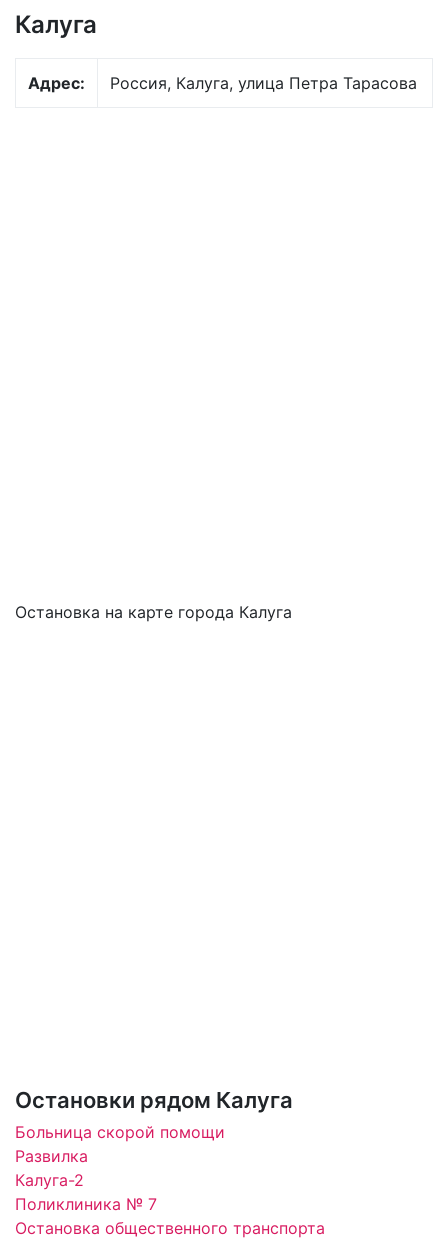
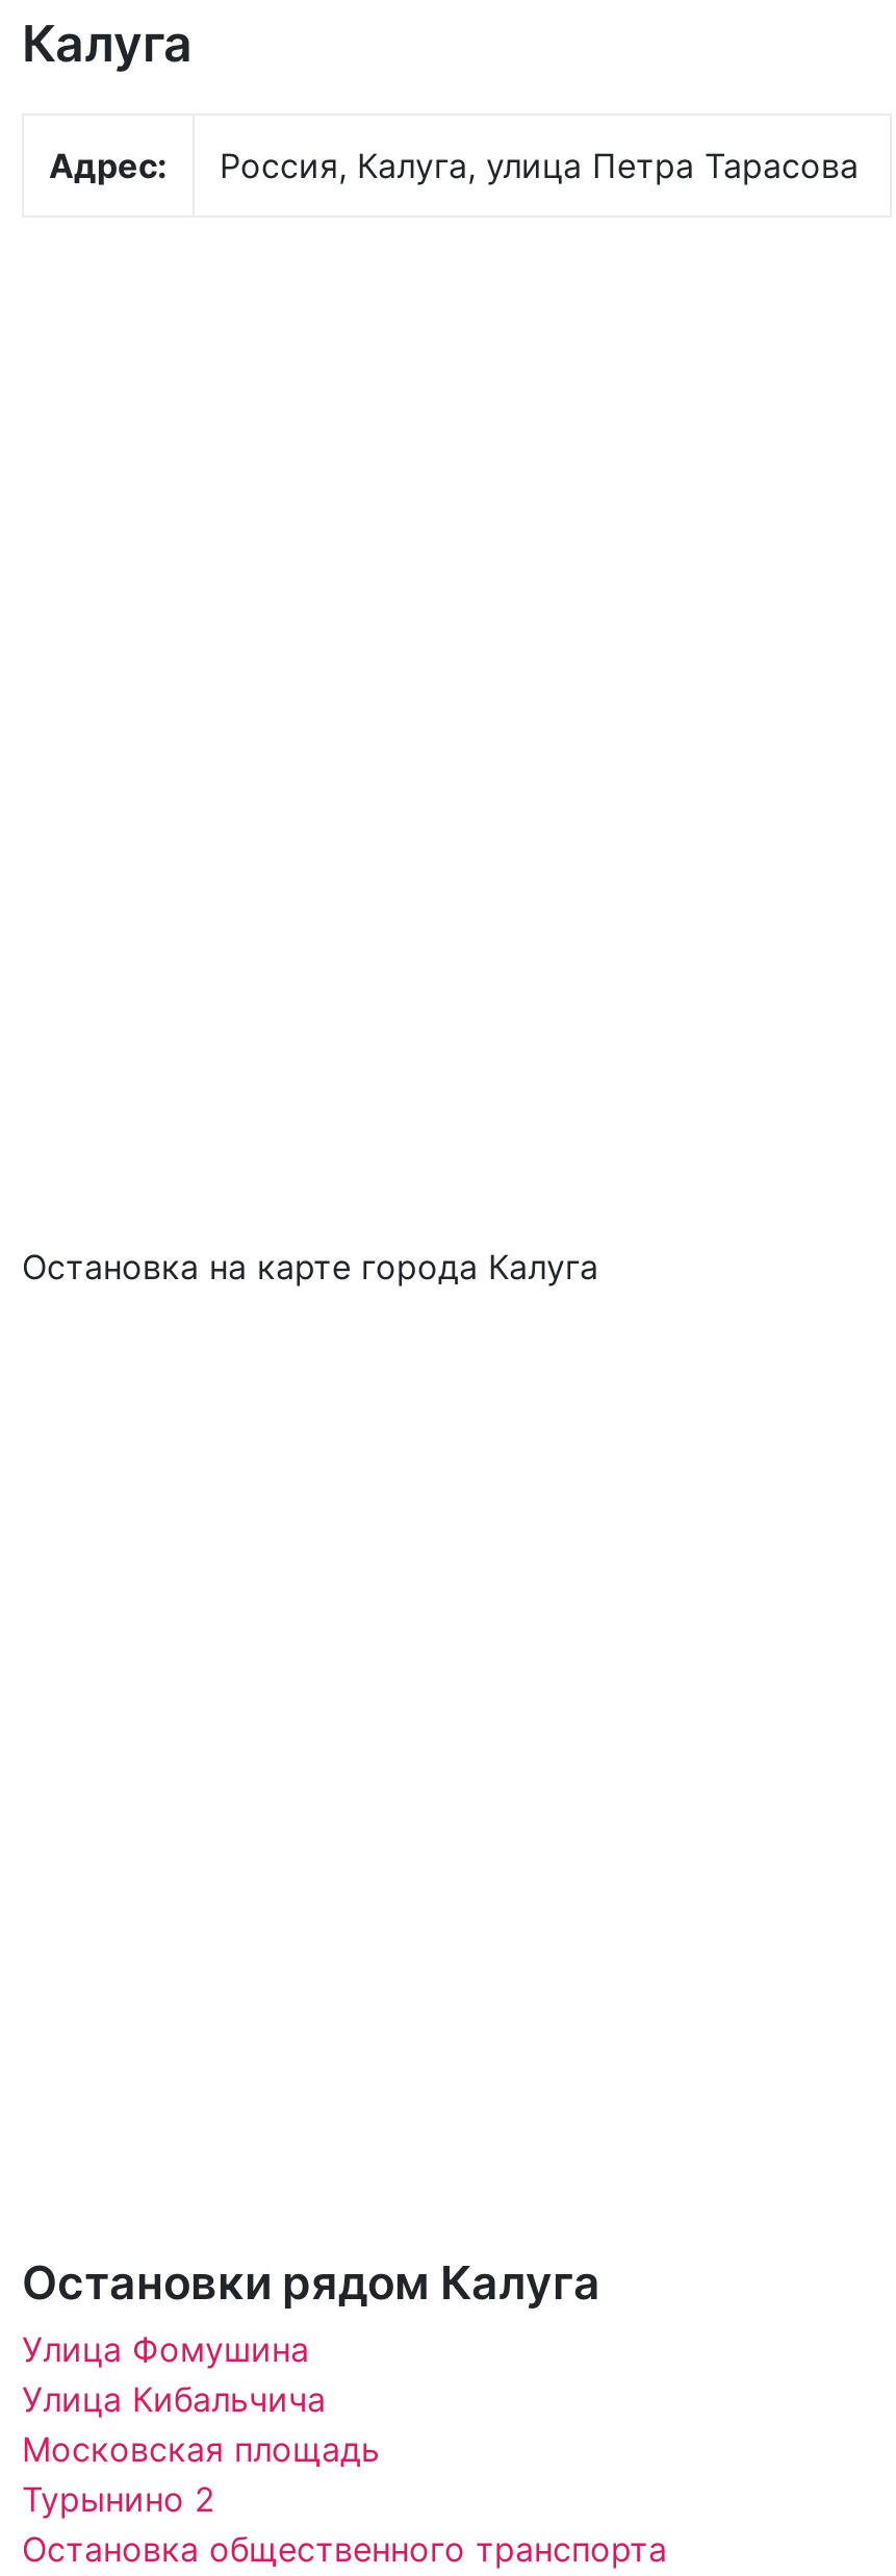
[15,1122,225,1214] Больница скорой помощи | Развилка | Калуга-2 | Поликлиника № 7 -> [22,2328,380,2520] Улица Фомушина | Улица Кибальчича | Московская площадь | Турынино 2

